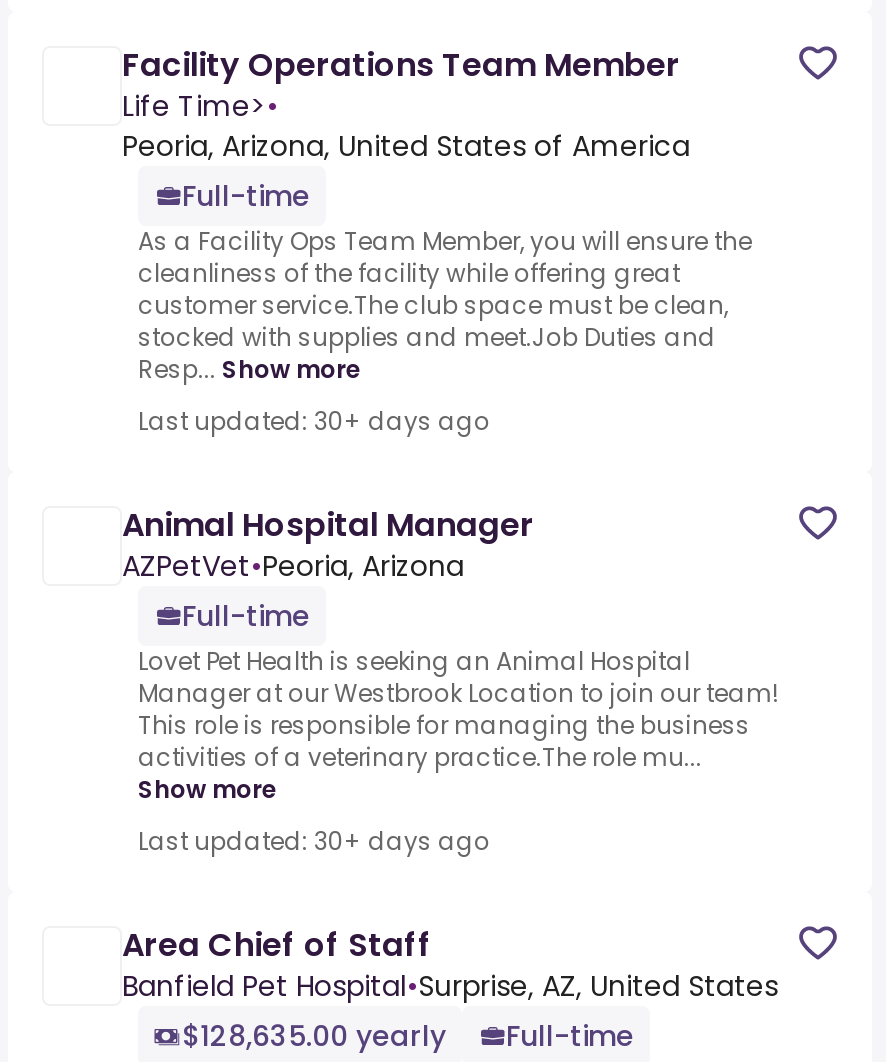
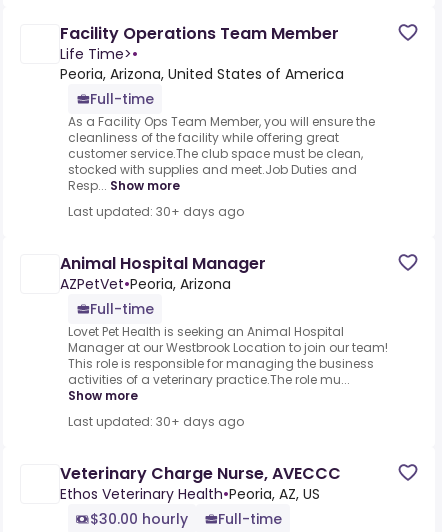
[122,922,778,1056] Area Chief of Staff | Banfield Pet Hospital•Surprise, AZ, United States | $128,635.00 yearly -> [60,462,341,529] Veterinary Charge Nurse, AVECCC | Ethos Veterinary Health•Peoria, AZ, US | $30.00 hourly

